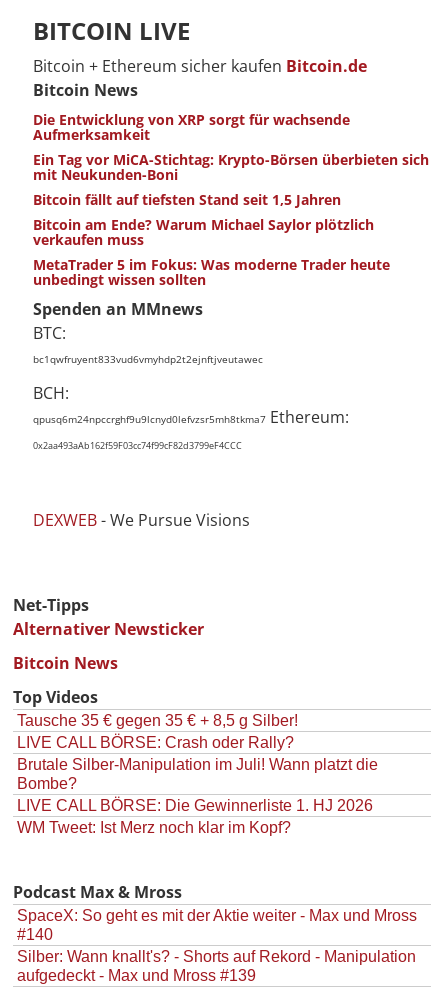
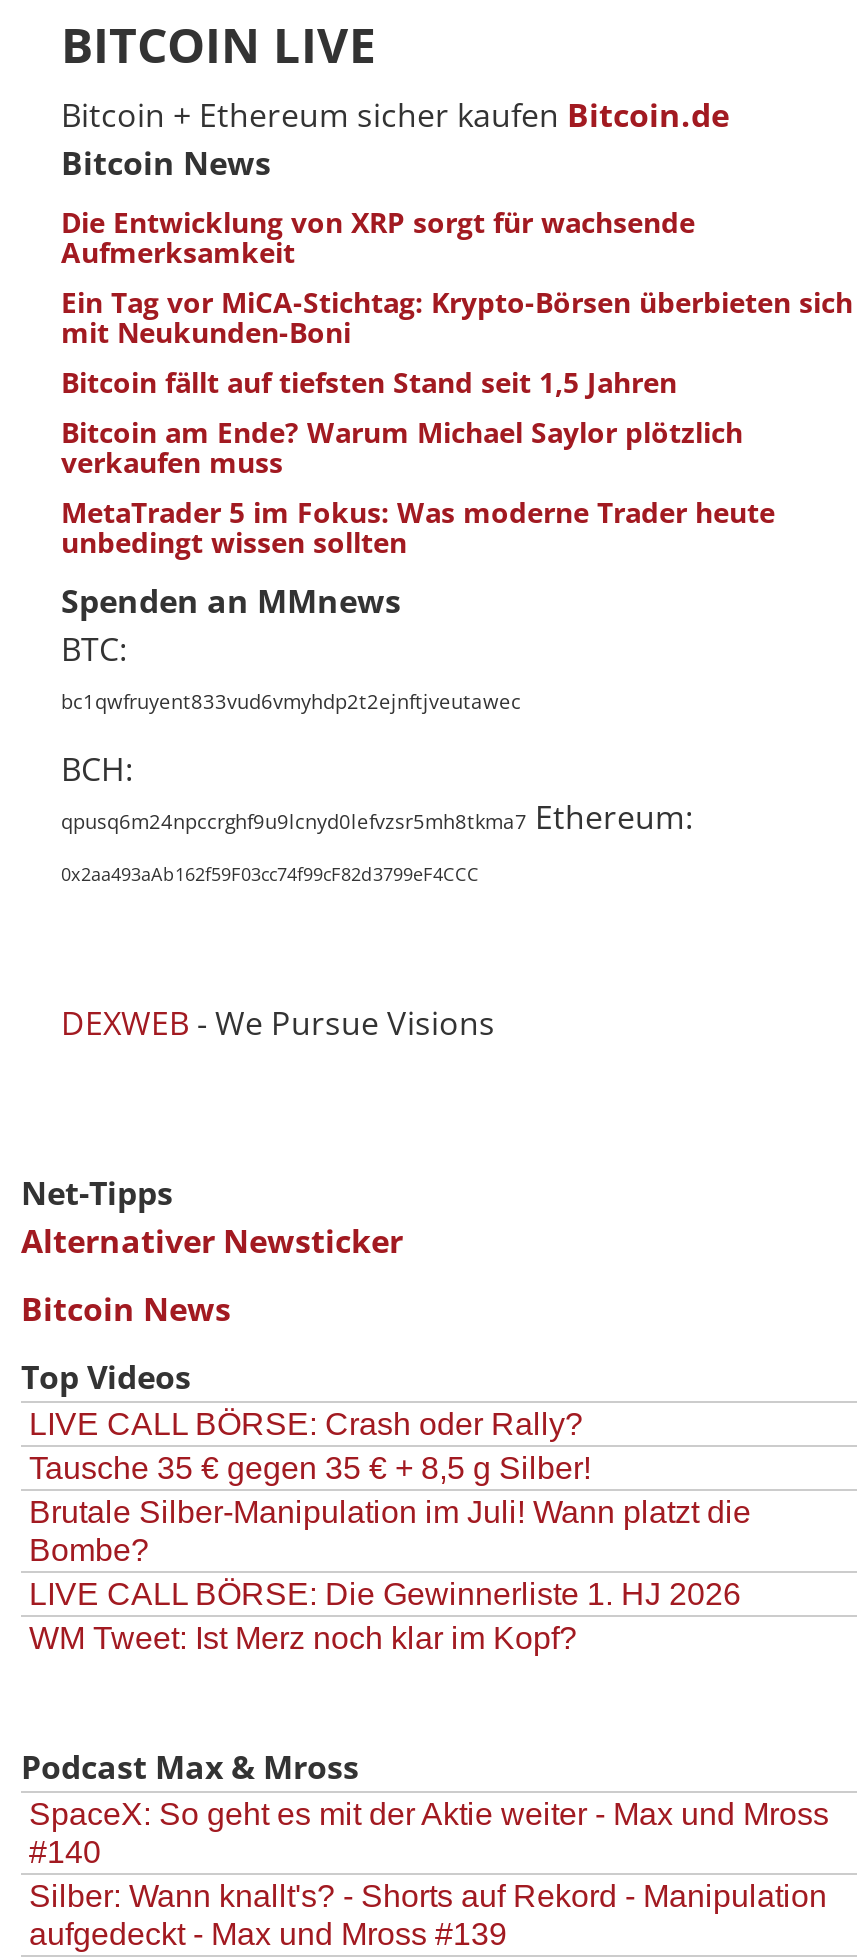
moved [17,712,298,729] -> [29,1451,591,1485]: Tausche 35 € gegen 35 € + 8,5 g Silber!
moved [17,734,294,751] -> [29,1407,583,1441]: LIVE CALL BÖRSE: Crash oder Rally?

